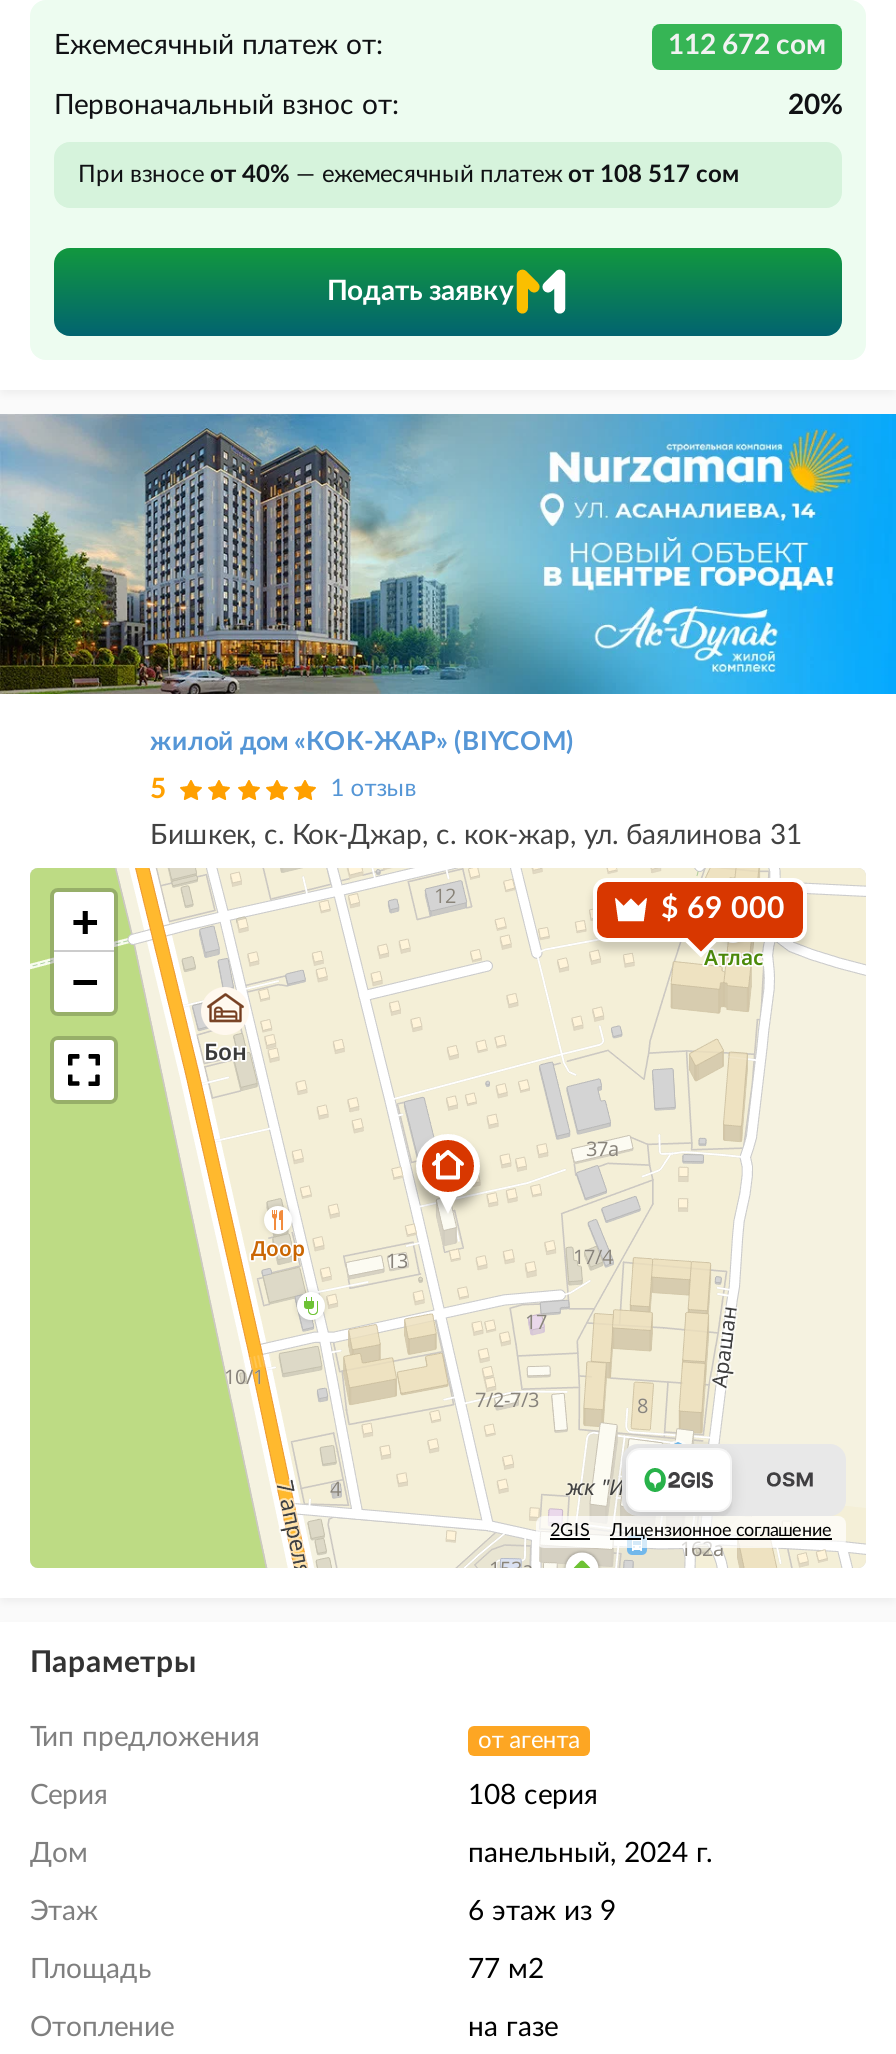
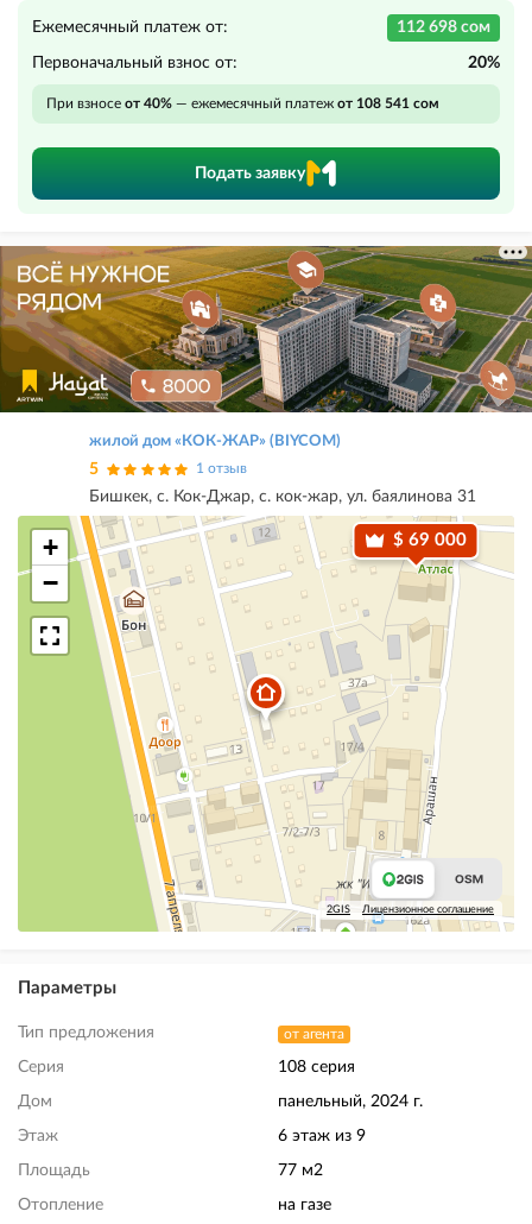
[668,32,826,60] 112 672 сом -> [397,19,490,36] 112 698 сом
[78,162,740,186] При взносе от 40% — ежемесячный платеж от 108 517 сом -> [46,96,439,111] При взносе от 40% — ежемесячный платеж от 108 541 сом
[6,412,890,696] [image] -> [4,245,528,414] [image]

